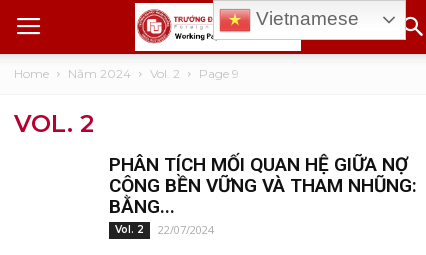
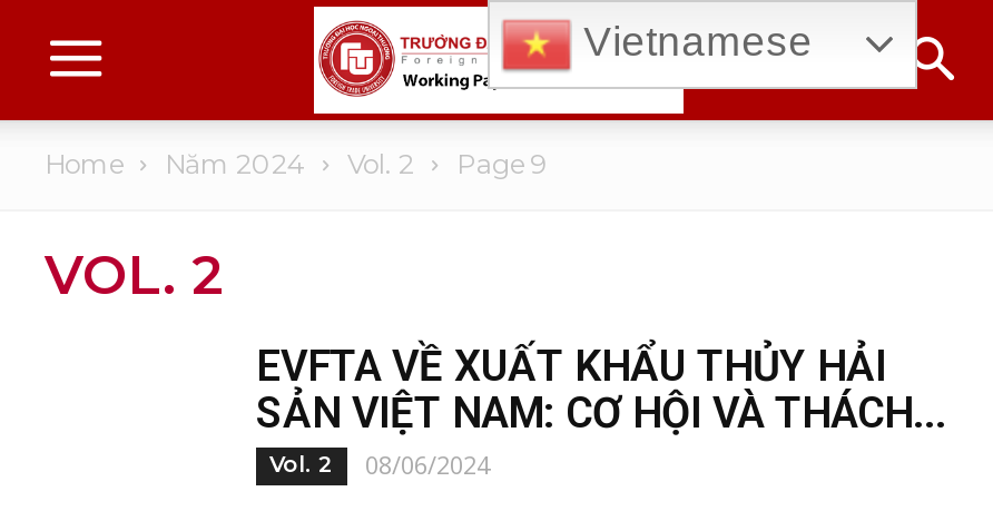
[109,153,417,218] PHÂN TÍCH MỐI QUAN HỆ GIỮA NỢ | CÔNG BỀN VỮNG VÀ THAM NHŨNG: | BẰNG... -> [256,341,946,439] EVFTA VỀ XUẤT KHẨU THỦY HẢI | SẢN VIỆT NAM: CƠ HỘI VÀ THÁCH...
[115,222,214,237] Vol. 2 22/07/2024 -> [269,448,490,481] Vol. 2 08/06/2024

